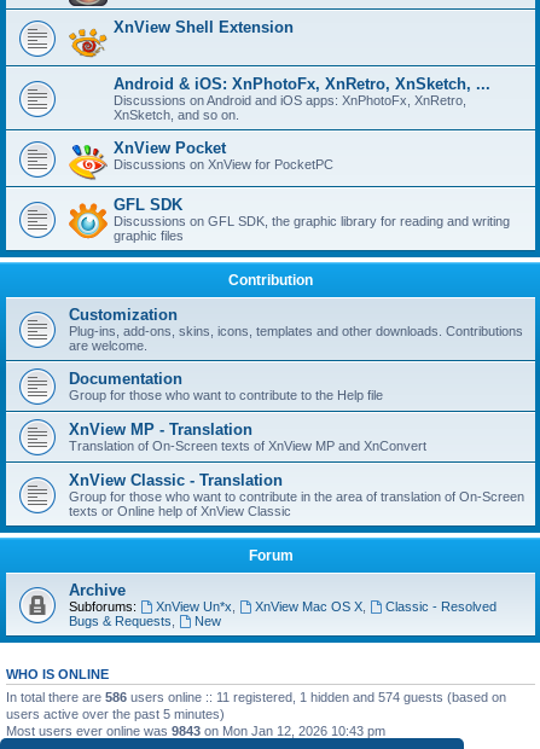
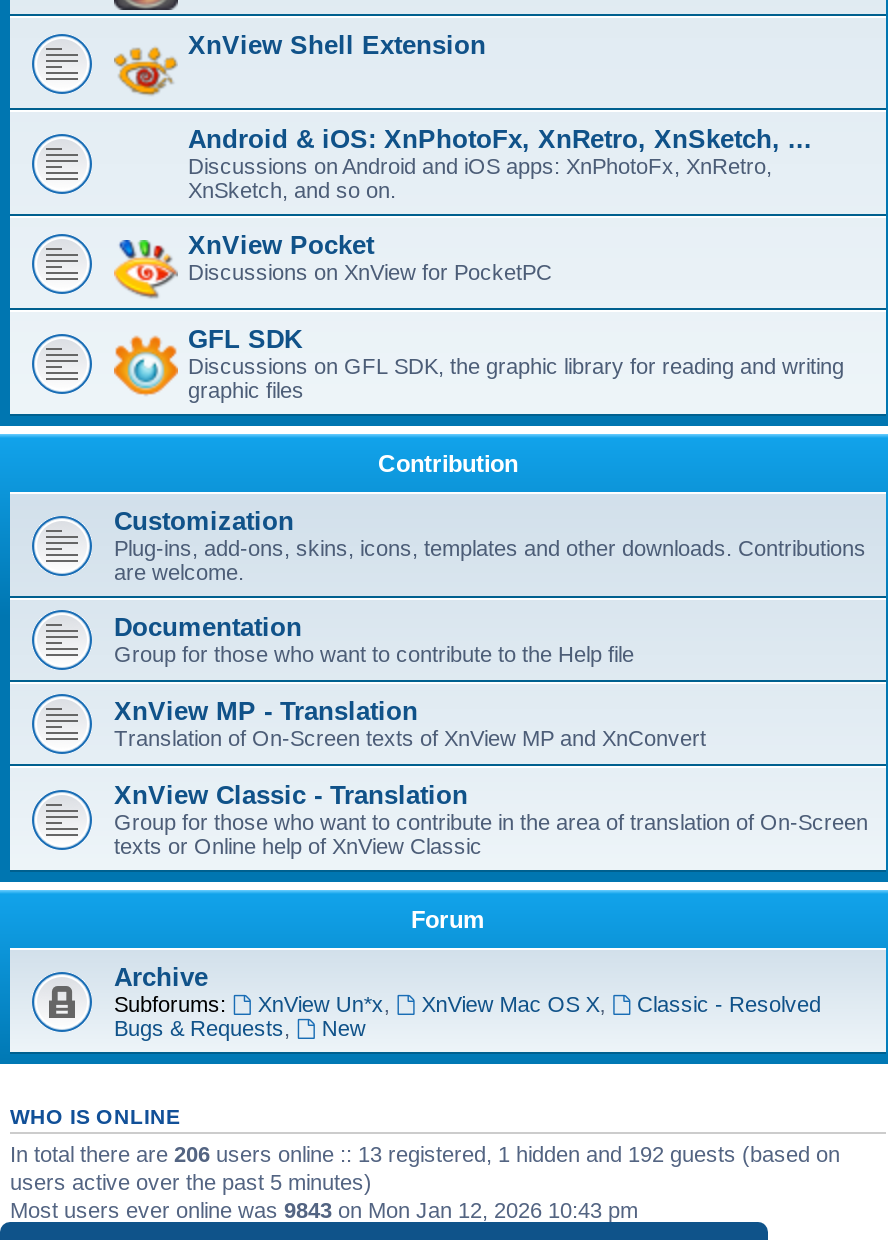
[6,690,506,704] In total there are 586 users online :: 11 registered, 1 hidden and 574 guests (based on -> [10,1142,840,1166] In total there are 206 users online :: 13 registered, 1 hidden and 192 guests (based on

